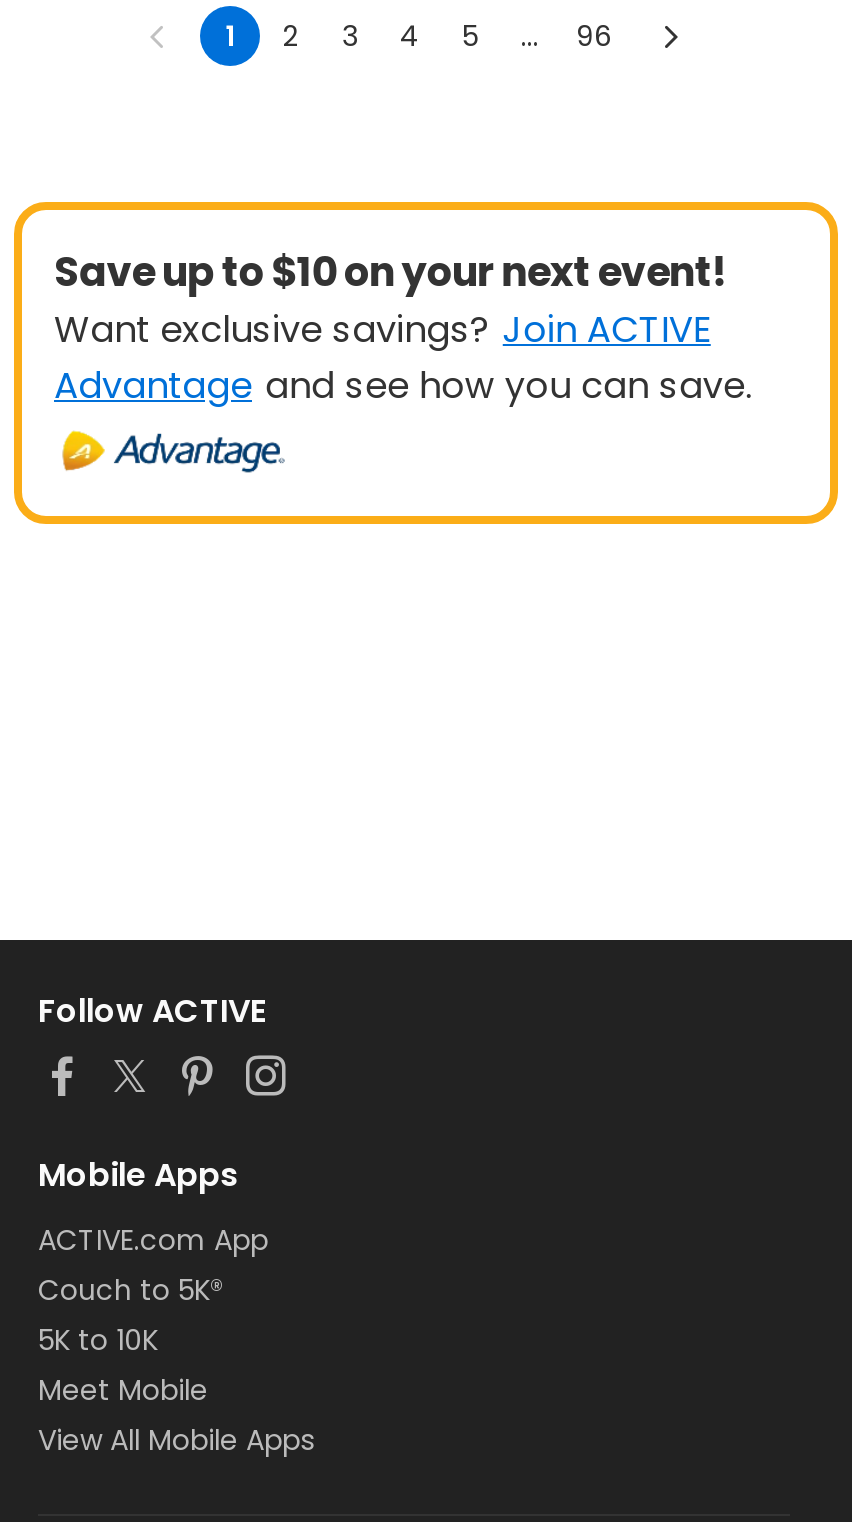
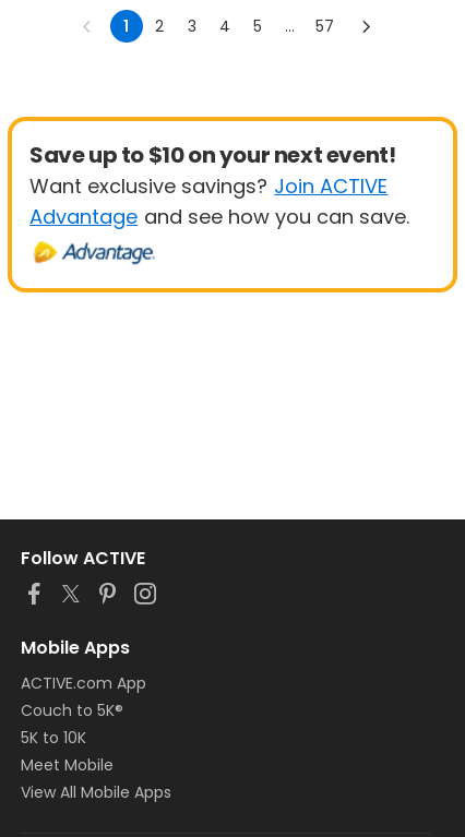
[576,16,612,56] 96 -> [315,15,333,37] 57

